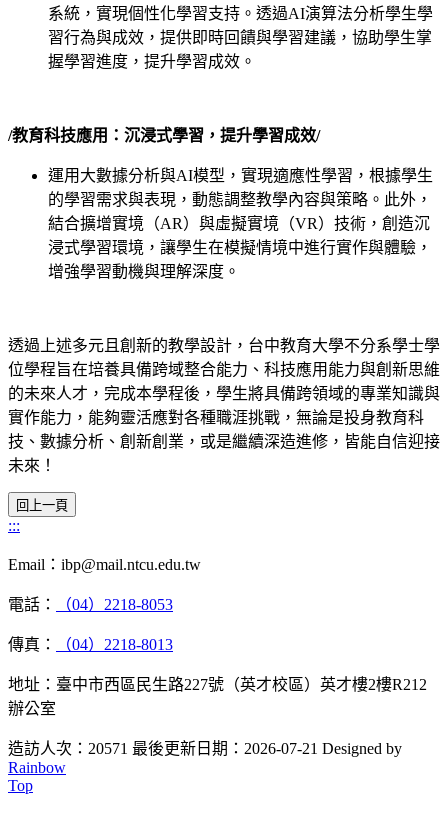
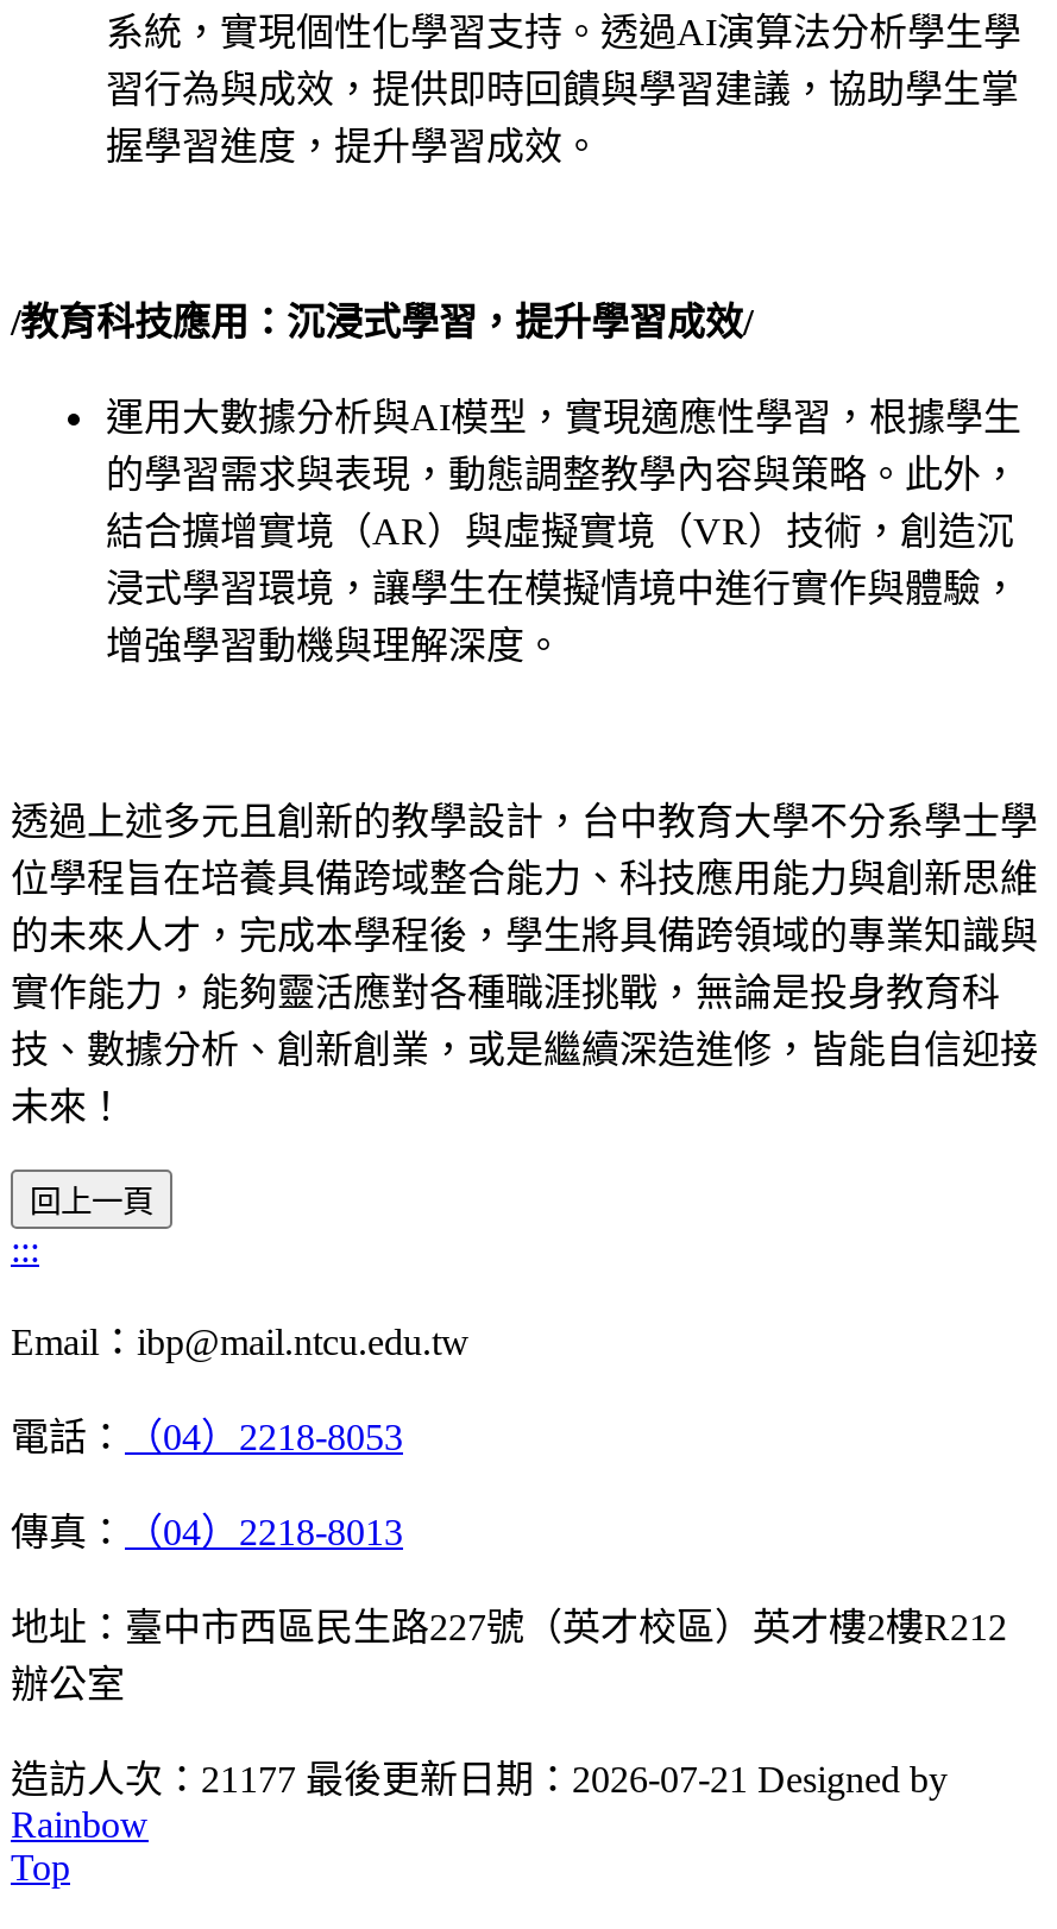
[8,740,402,757] 造訪人次：20571 最後更新日期：2026-07-21 Designed by -> [11,1758,948,1799] 造訪人次：21177 最後更新日期：2026-07-21 Designed by

